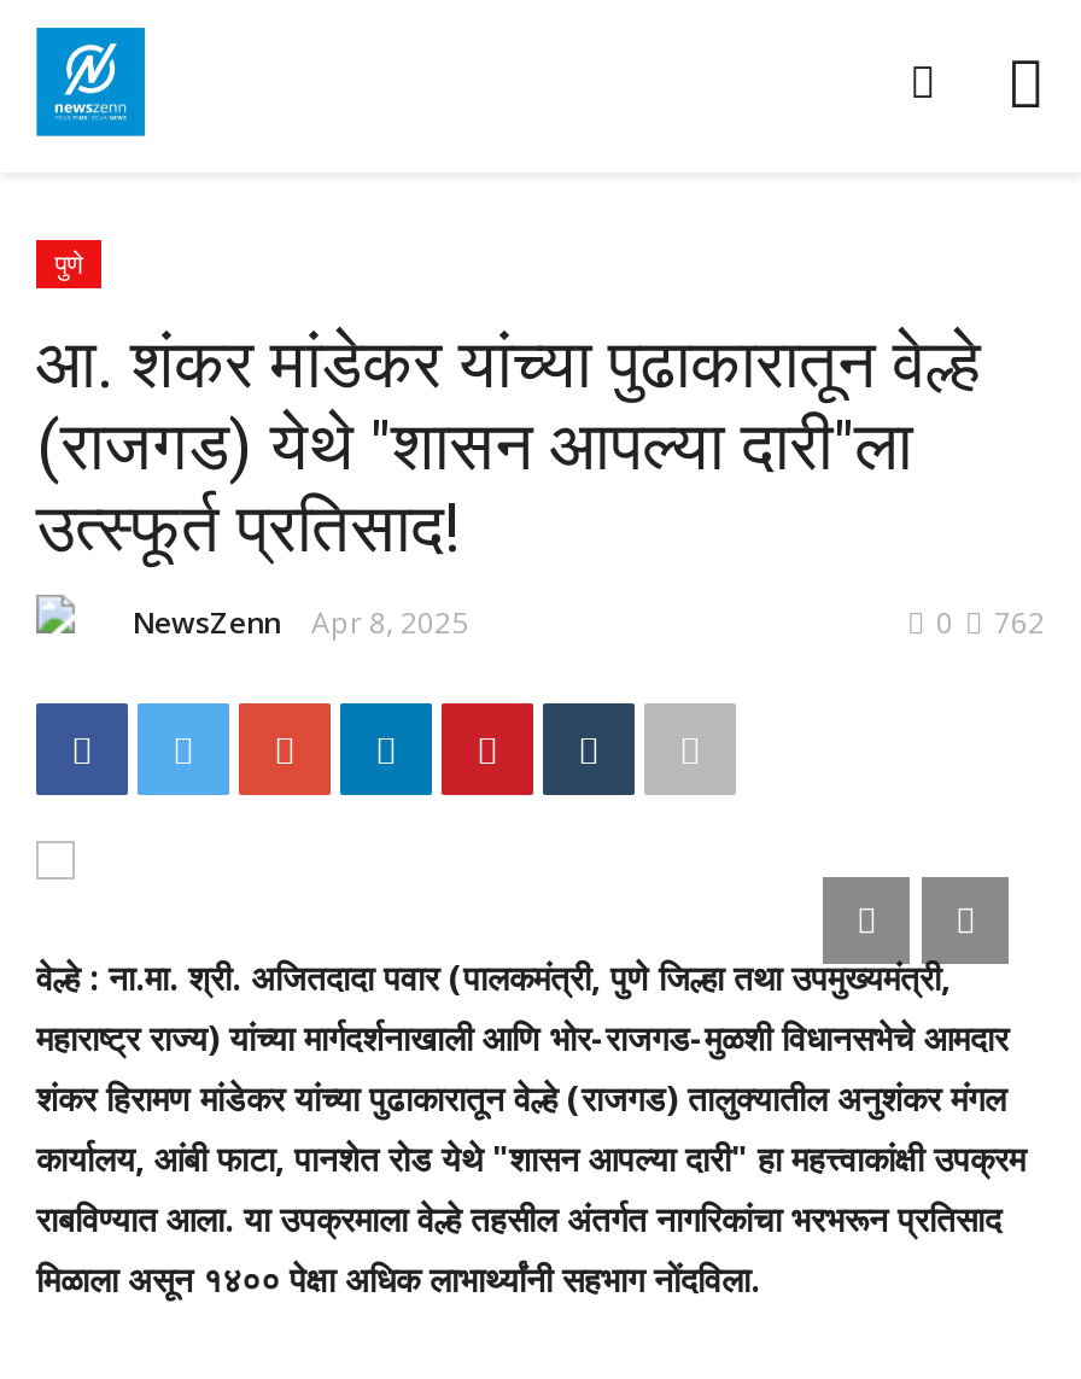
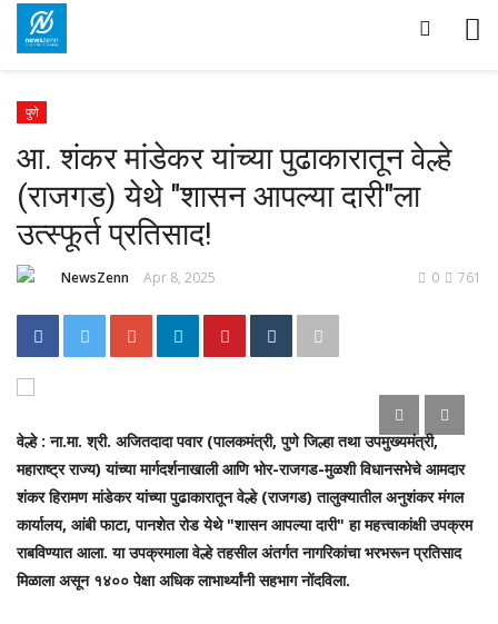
[936,602,1045,643] 0 762 -> [431,268,481,287] 0 761

